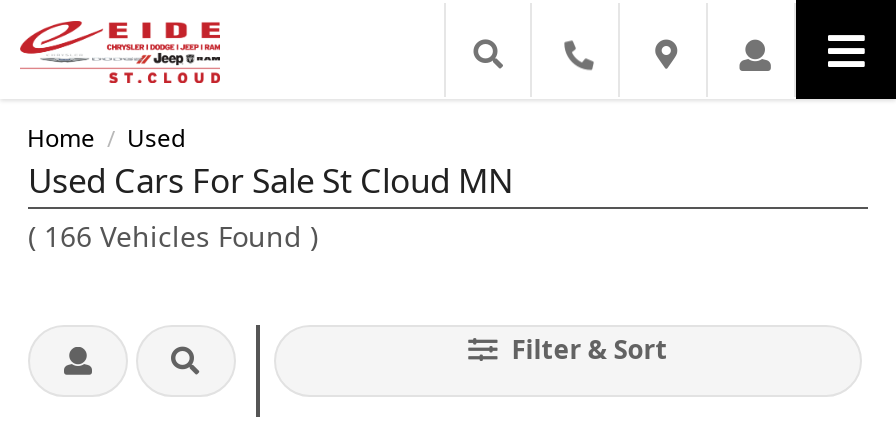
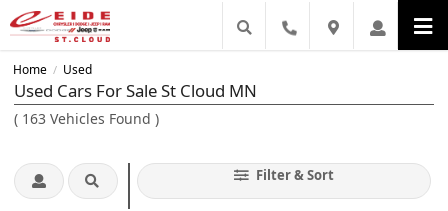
[28,217,318,255] (166 Vehicles Found) -> [14,109,159,128] (163 Vehicles Found)

